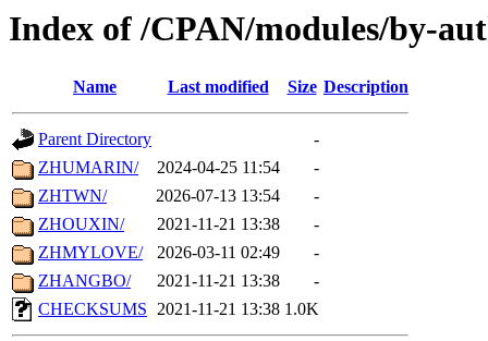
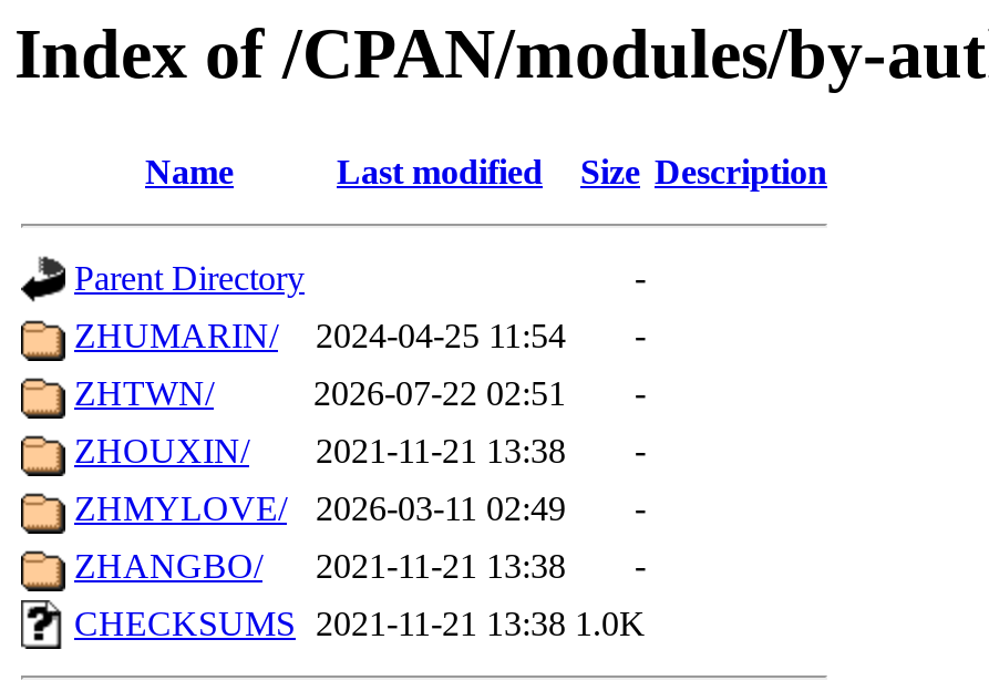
[156,187,280,205] 2026-07-13 13:54 -> [313,375,566,413] 2026-07-22 02:51

